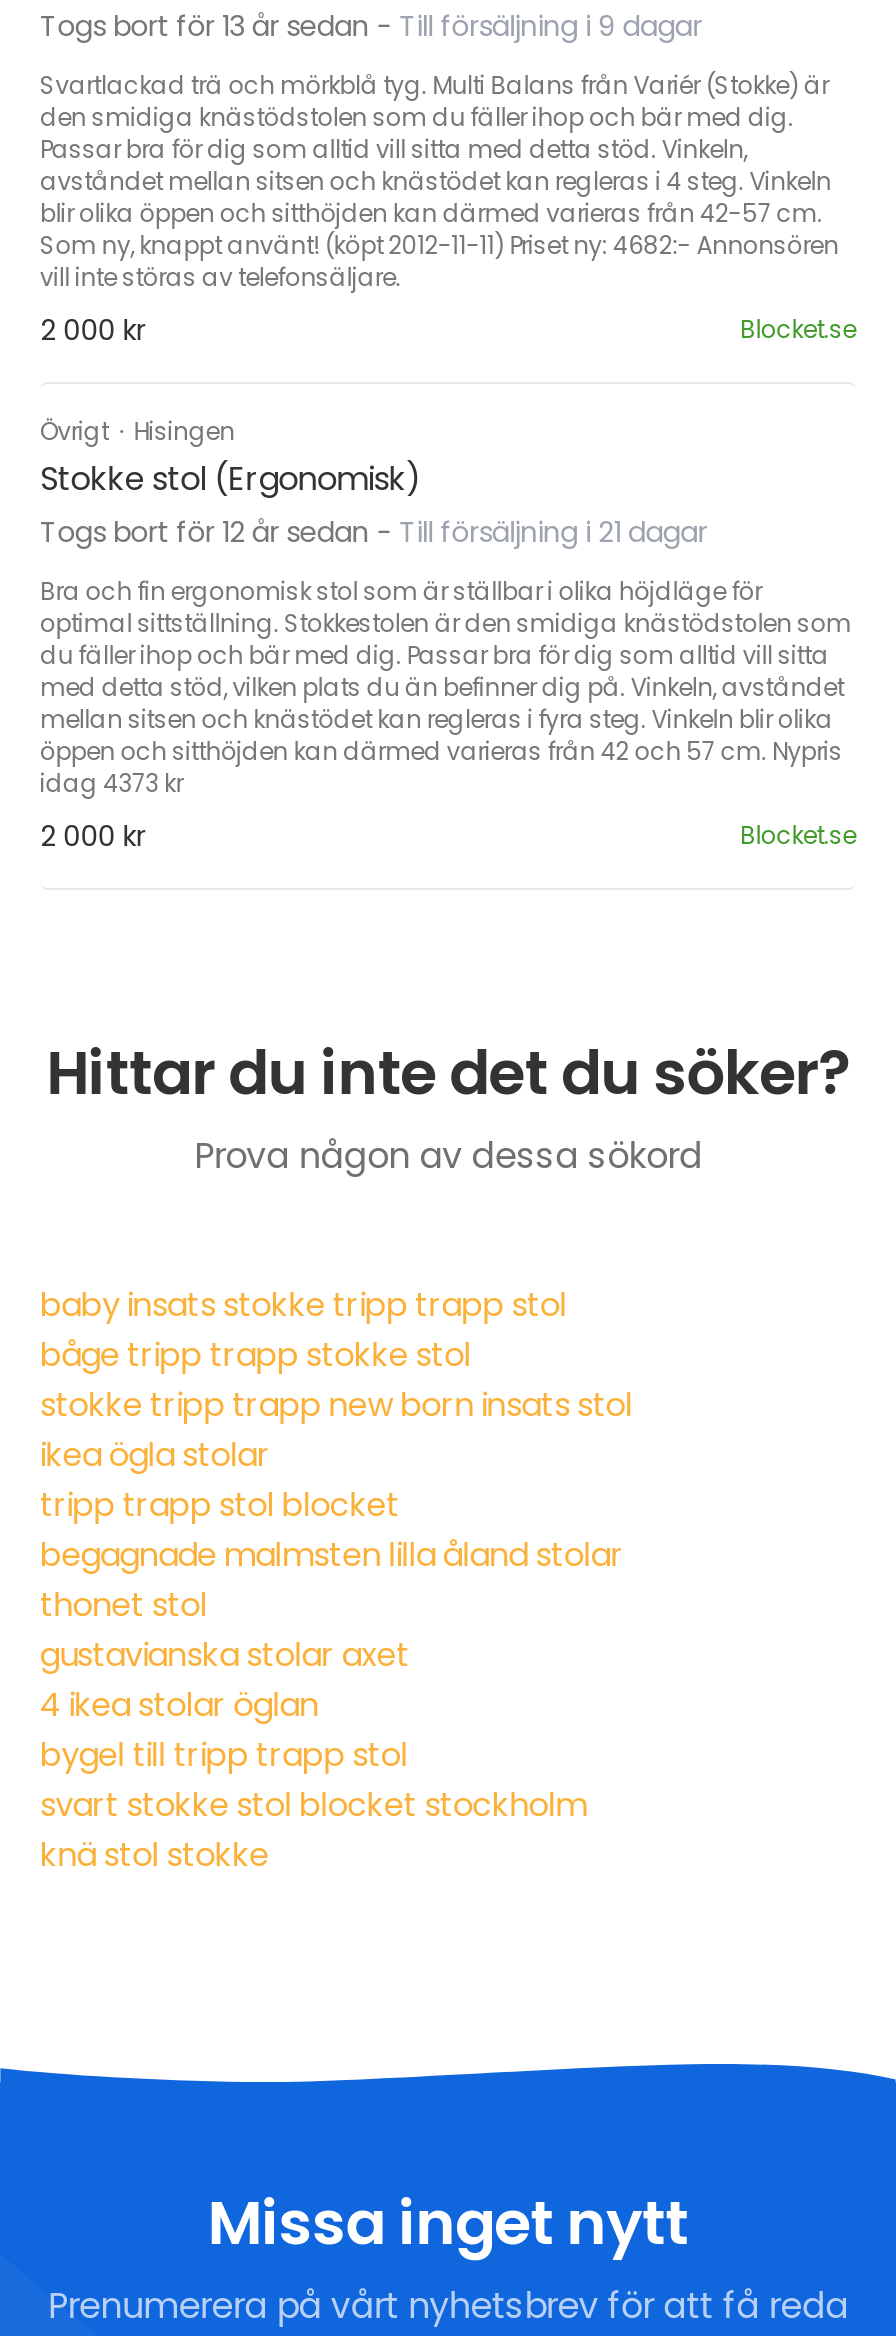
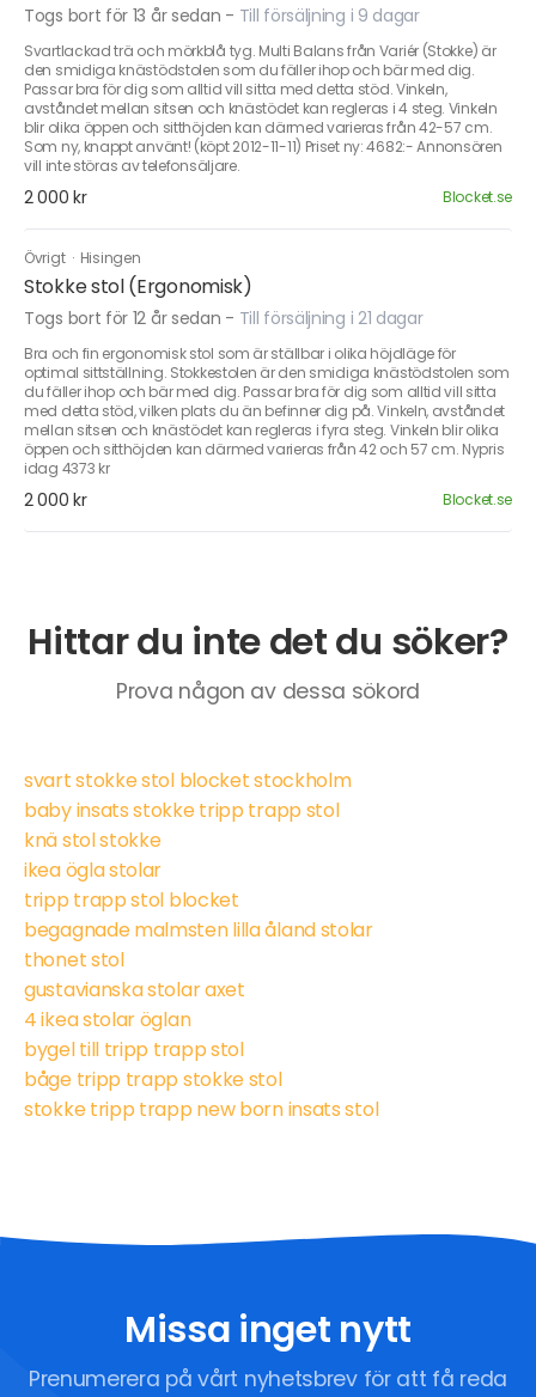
moved [40,1283,567,1329] -> [24,797,339,825]: baby insats stokke tripp trapp stol
moved [40,1333,633,1429] -> [24,1066,378,1124]: båge tripp trapp stokke stol | stokke tripp trapp new born insats stol
moved [40,1783,587,1829] -> [24,767,351,795]: svart stokke stol blocket stockholm
moved [40,1833,269,1879] -> [24,827,161,854]: knä stol stokke

